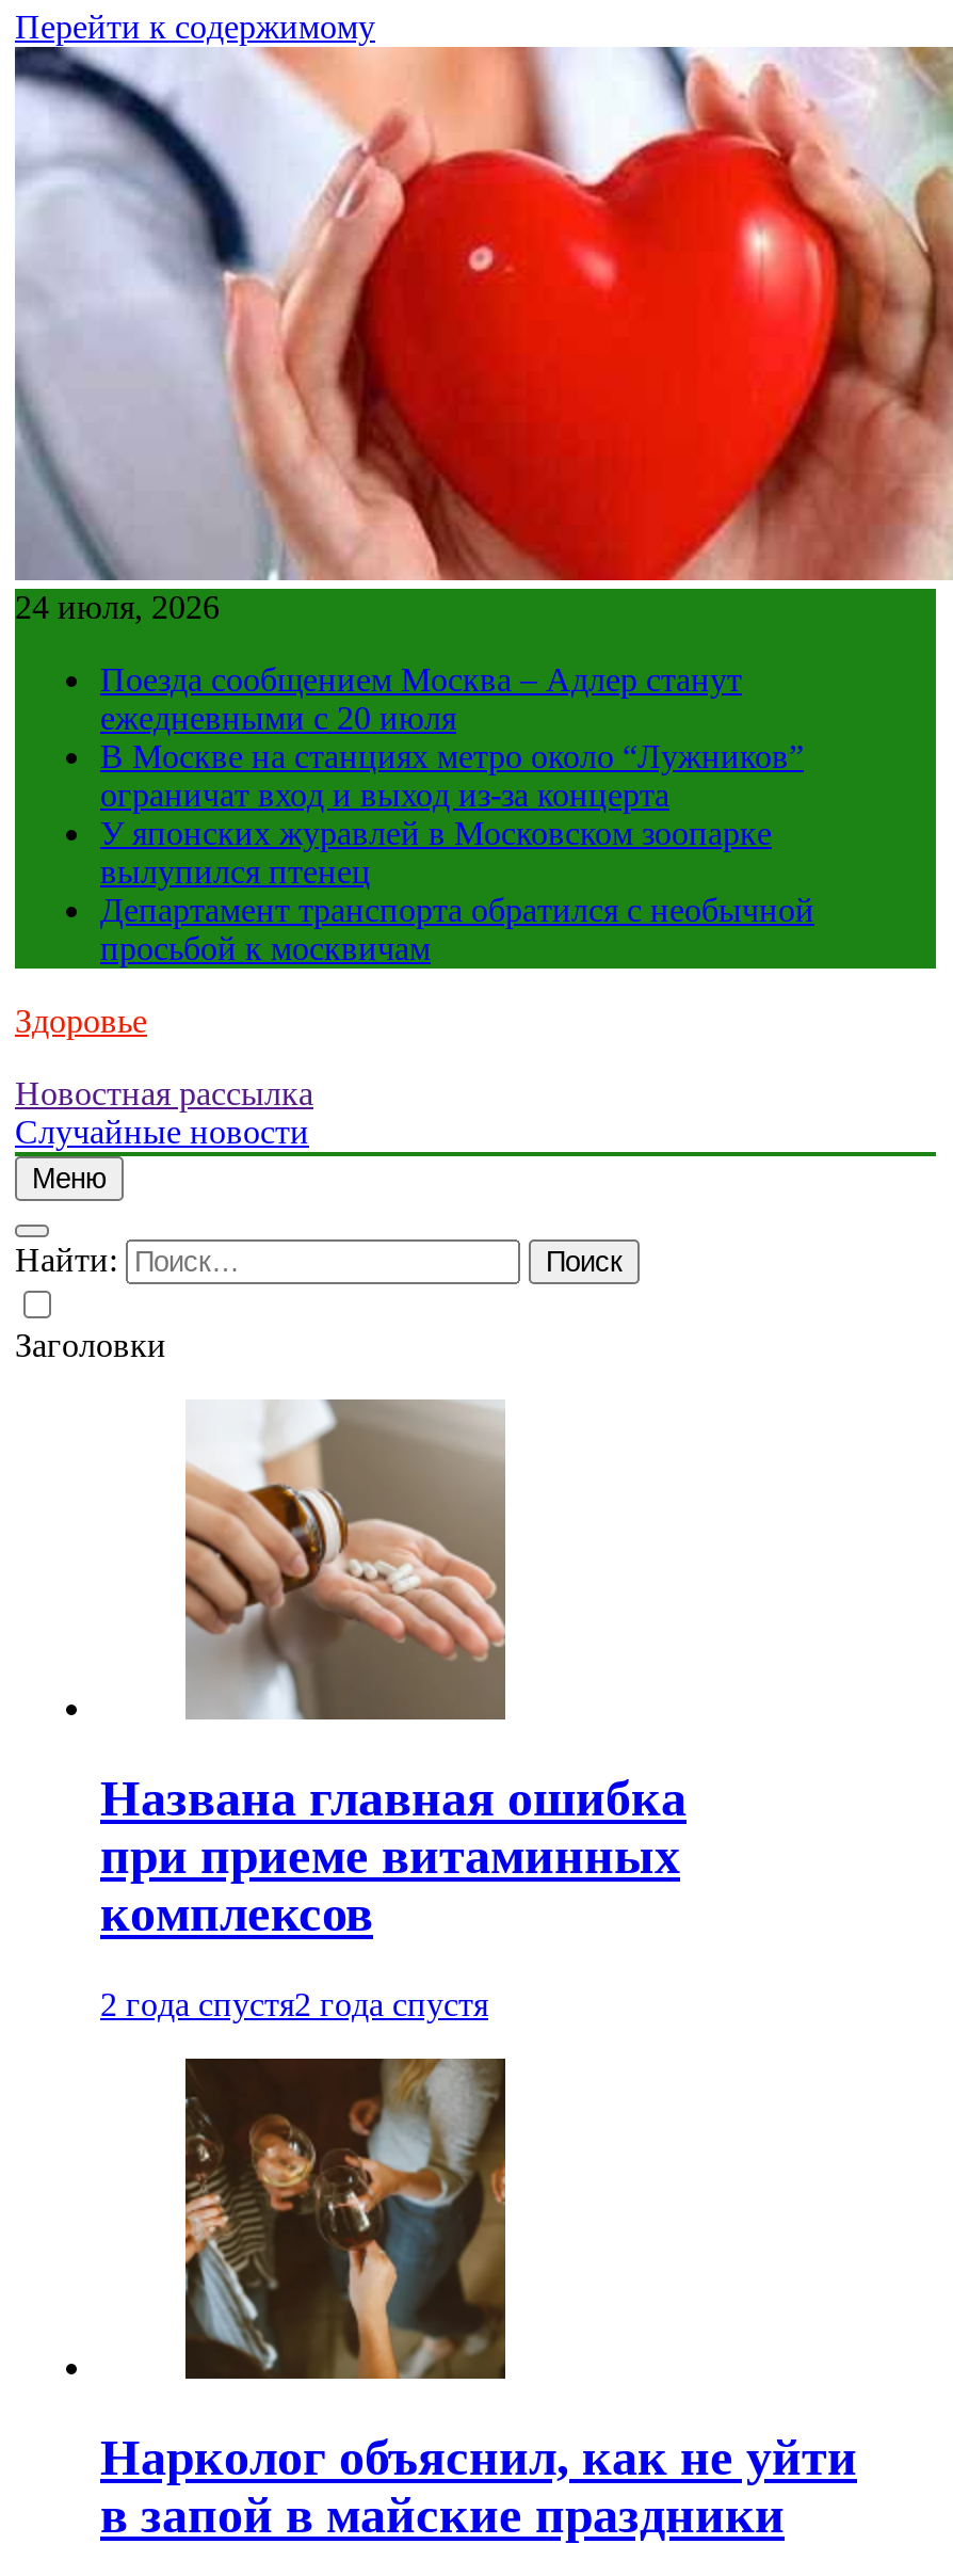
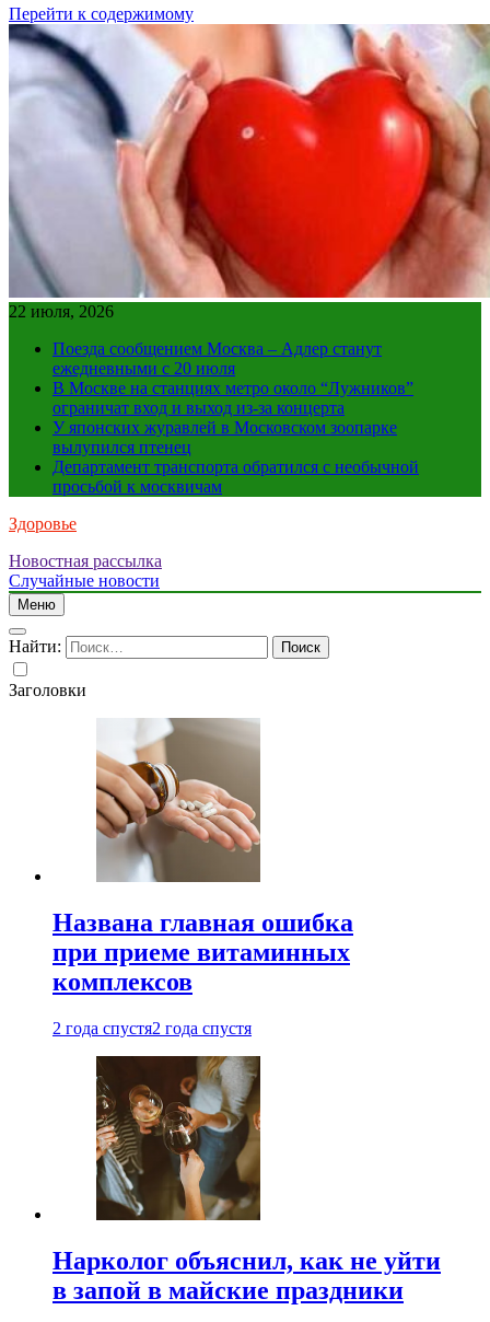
[15,589,220,625] 24 июля, 2026 -> [9,302,114,321] 22 июля, 2026

